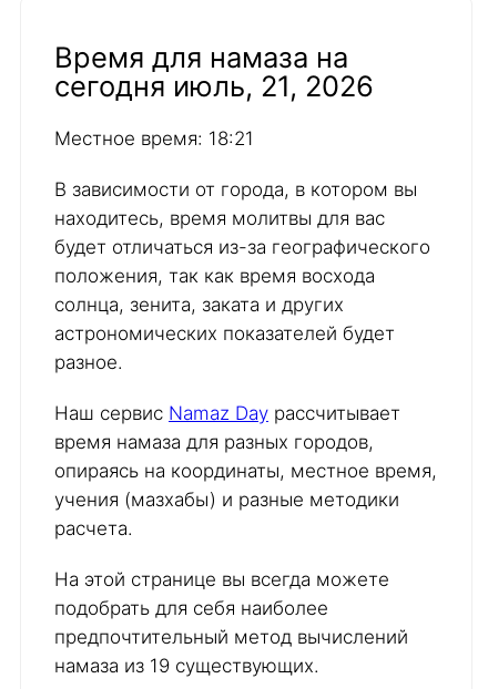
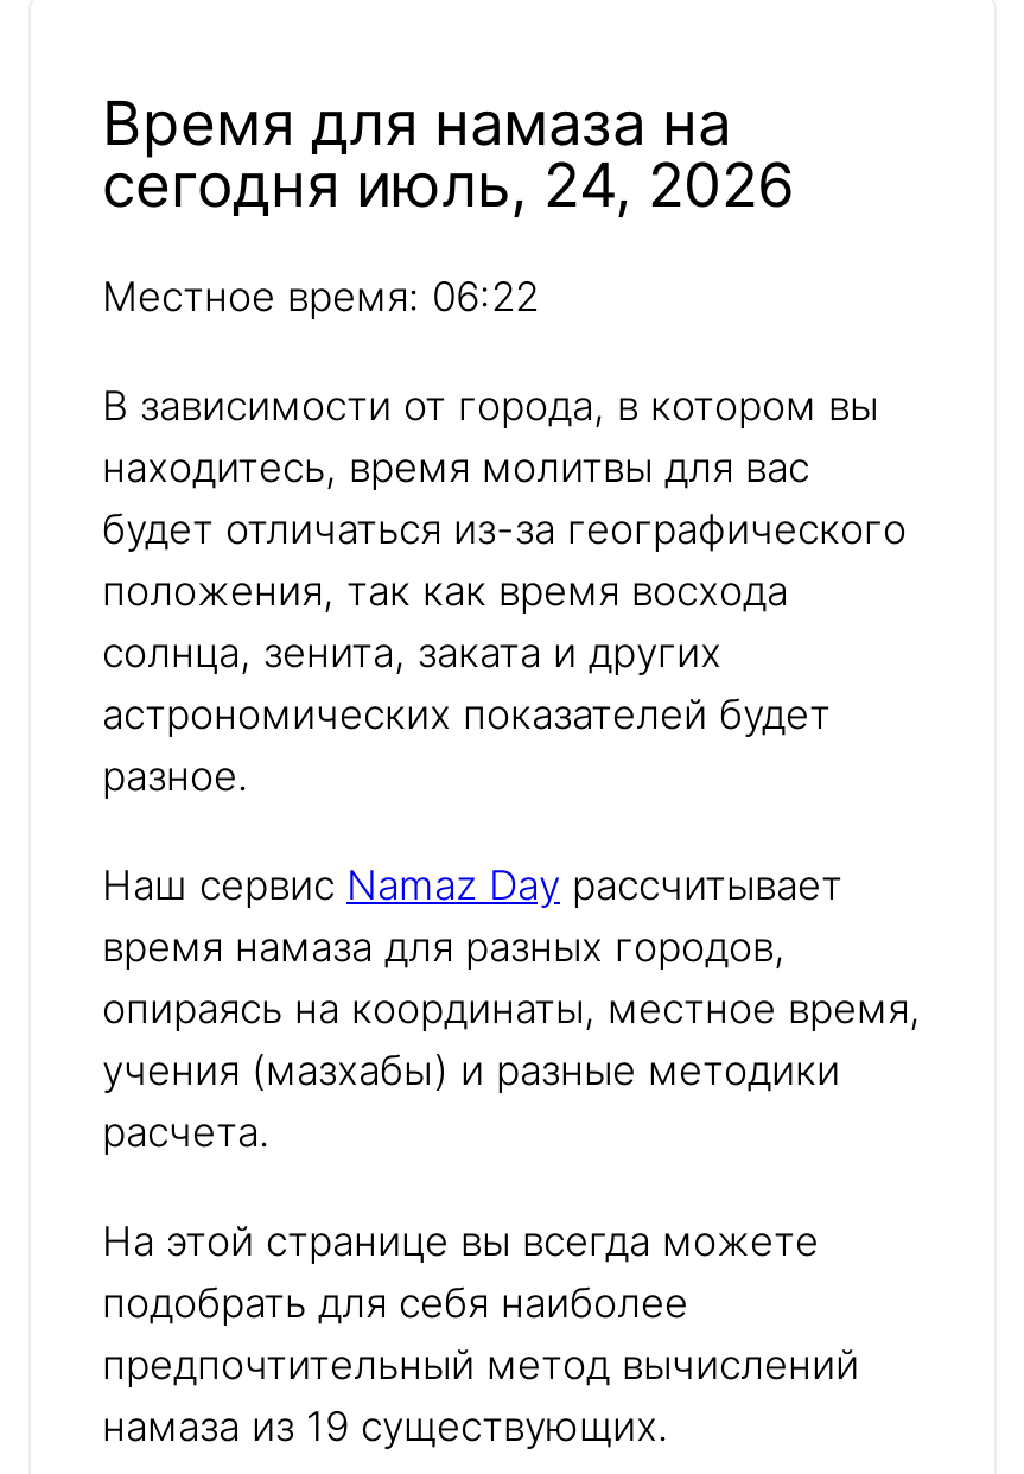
[54,69,374,103] сегодня июль, 21, 2026 -> [102,148,795,221] сегодня июль, 24, 2026
[54,128,254,150] Местное время: 18:21 -> [102,274,539,322] Местное время: 06:22

